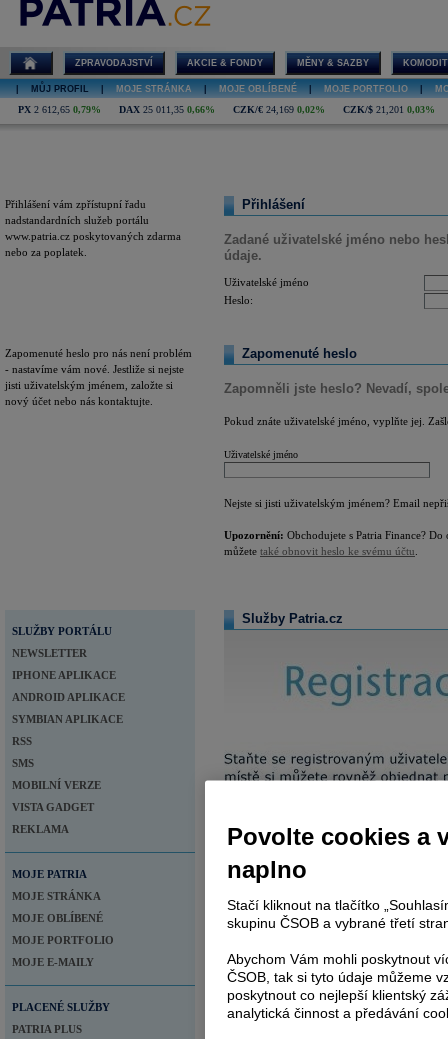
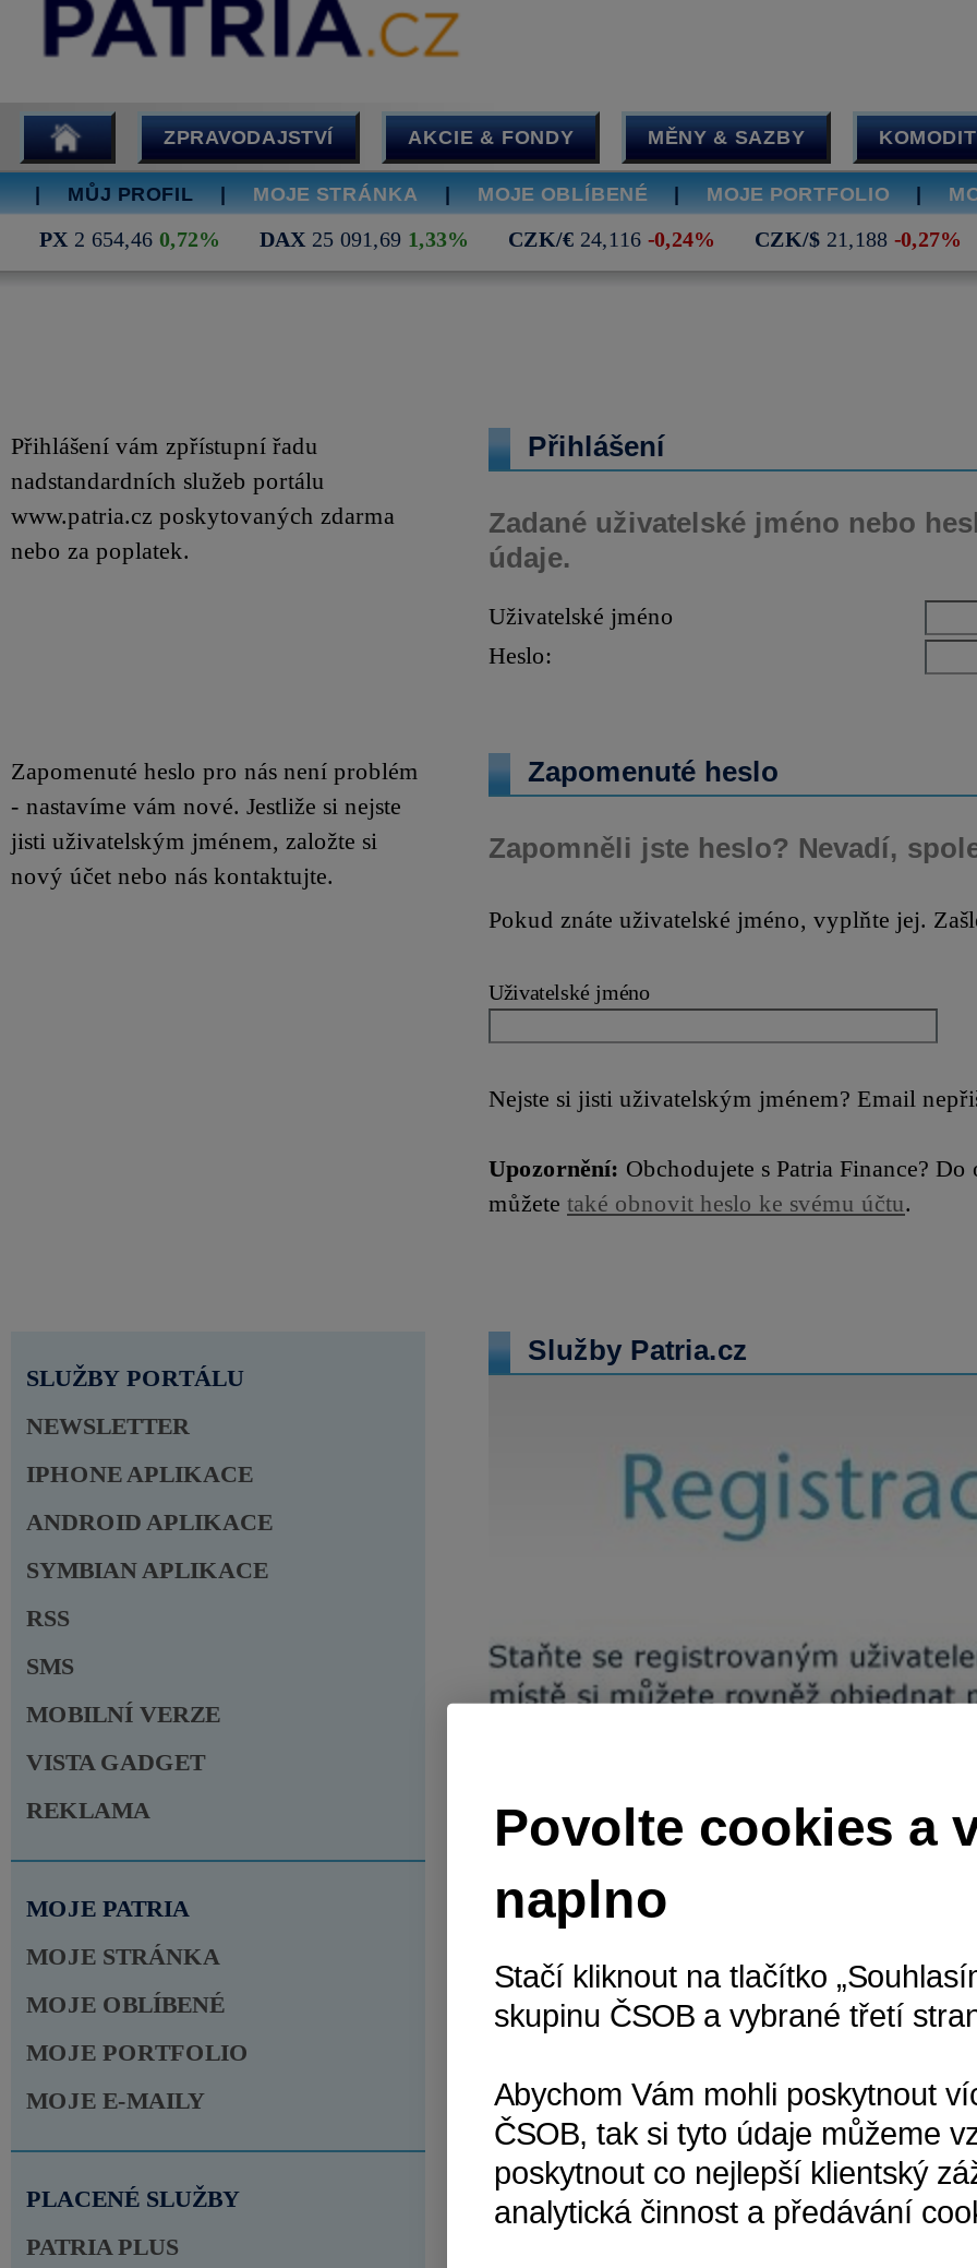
[18,104,101,115] PX 2 612,65 0,79% -> [39,227,220,251] PX 2 654,46 0,72%
[119,104,215,115] DAX 25 011,35 0,66% -> [260,227,469,251] DAX 25 091,69 1,33%
[233,104,325,115] CZK/€ 24,169 0,02% -> [508,227,715,251] CZK/€ 24,116 -0,24%
[343,104,435,115] CZK/$ 21,201 0,03% -> [755,227,962,251] CZK/$ 21,188 -0,27%

